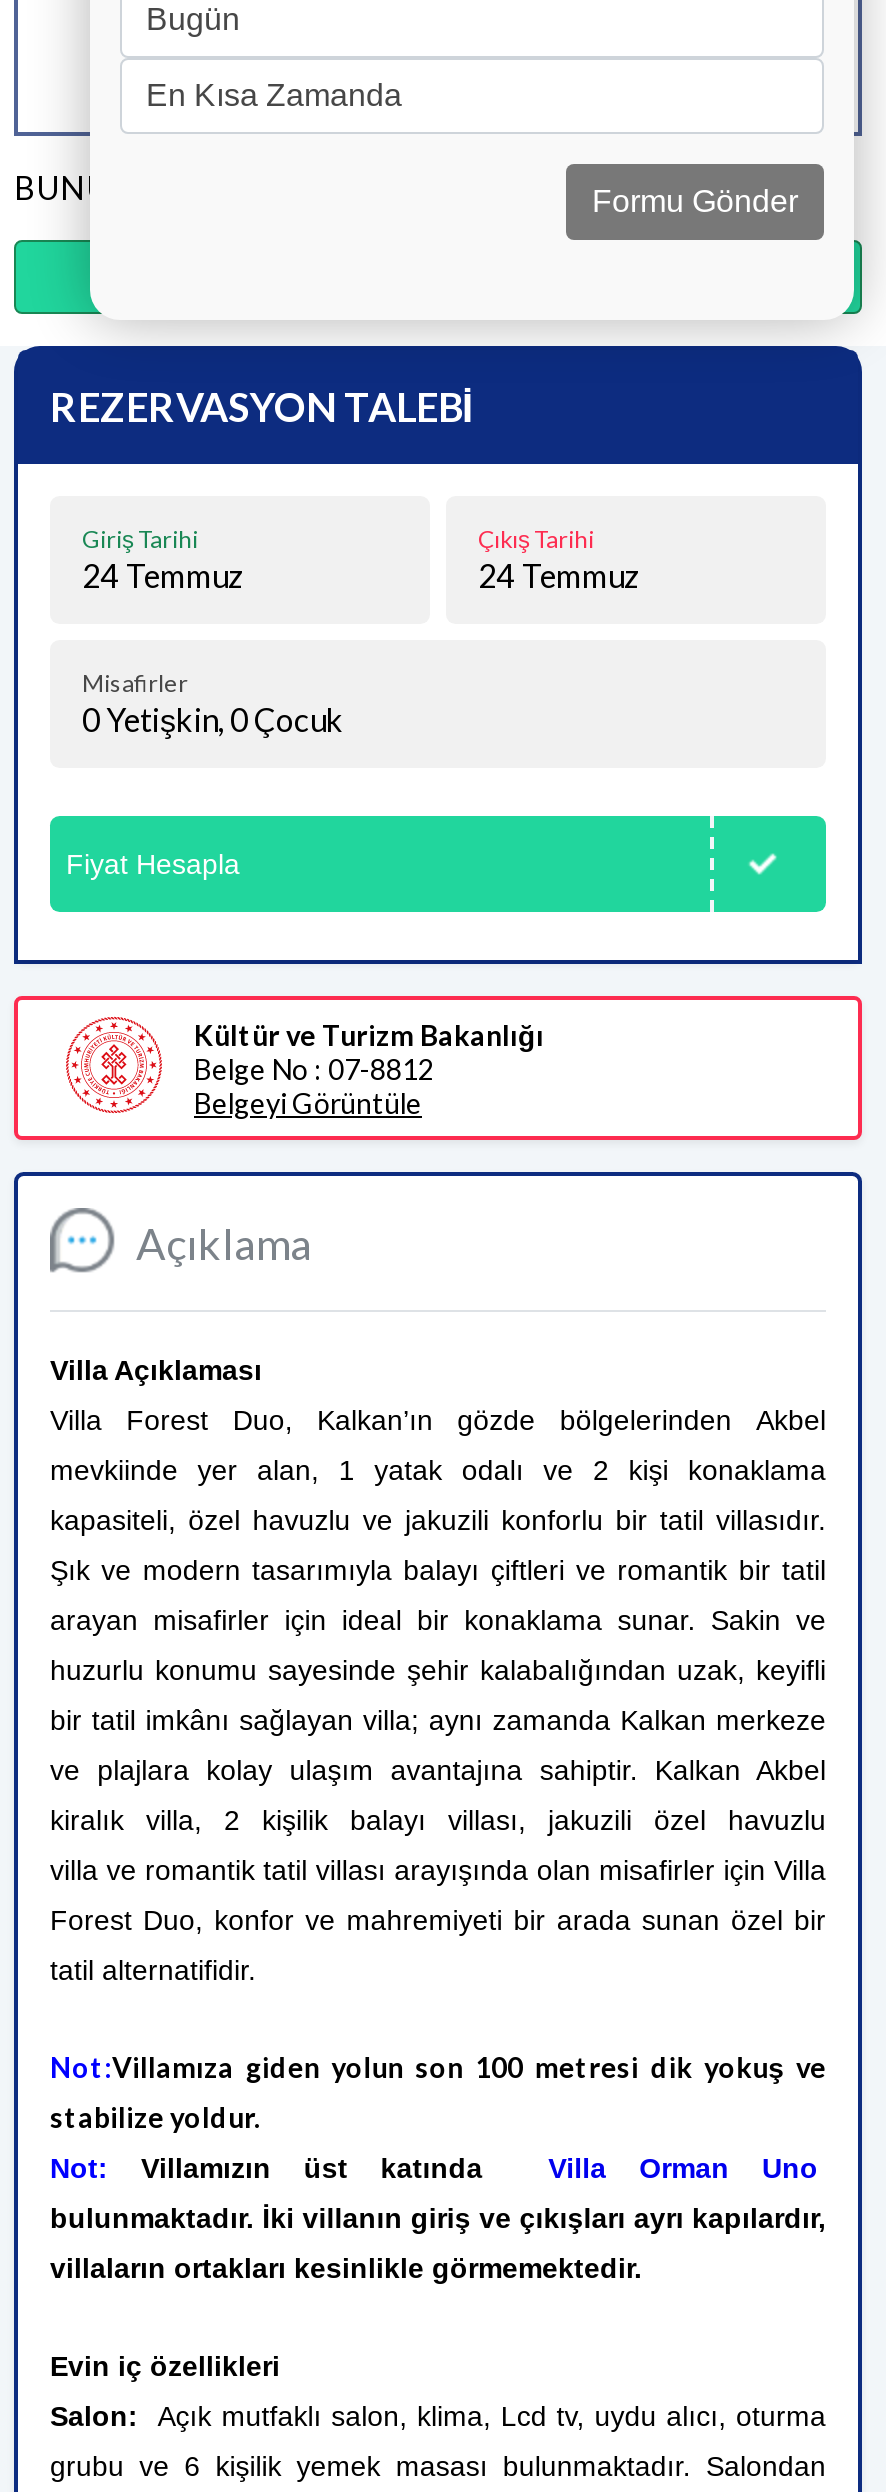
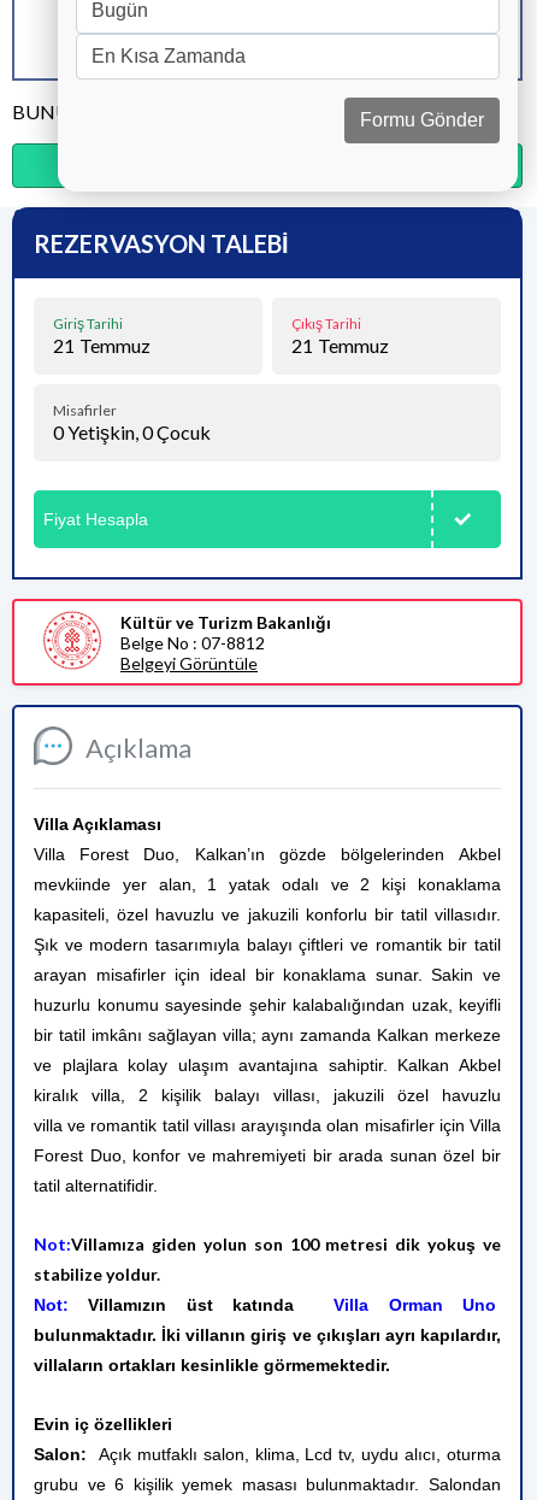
[82,556,244,594] 24 Temmuz -> [53,334,151,357] 21 Temmuz
[478,556,640,594] 24 Temmuz -> [291,334,389,357] 21 Temmuz

